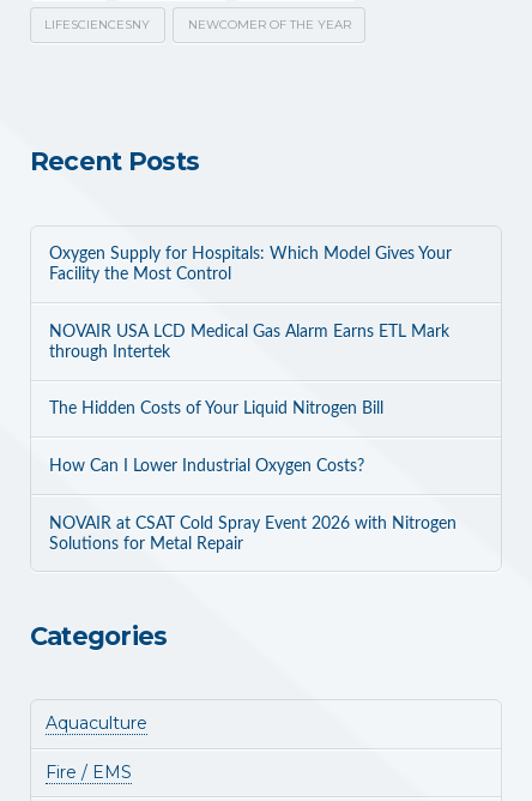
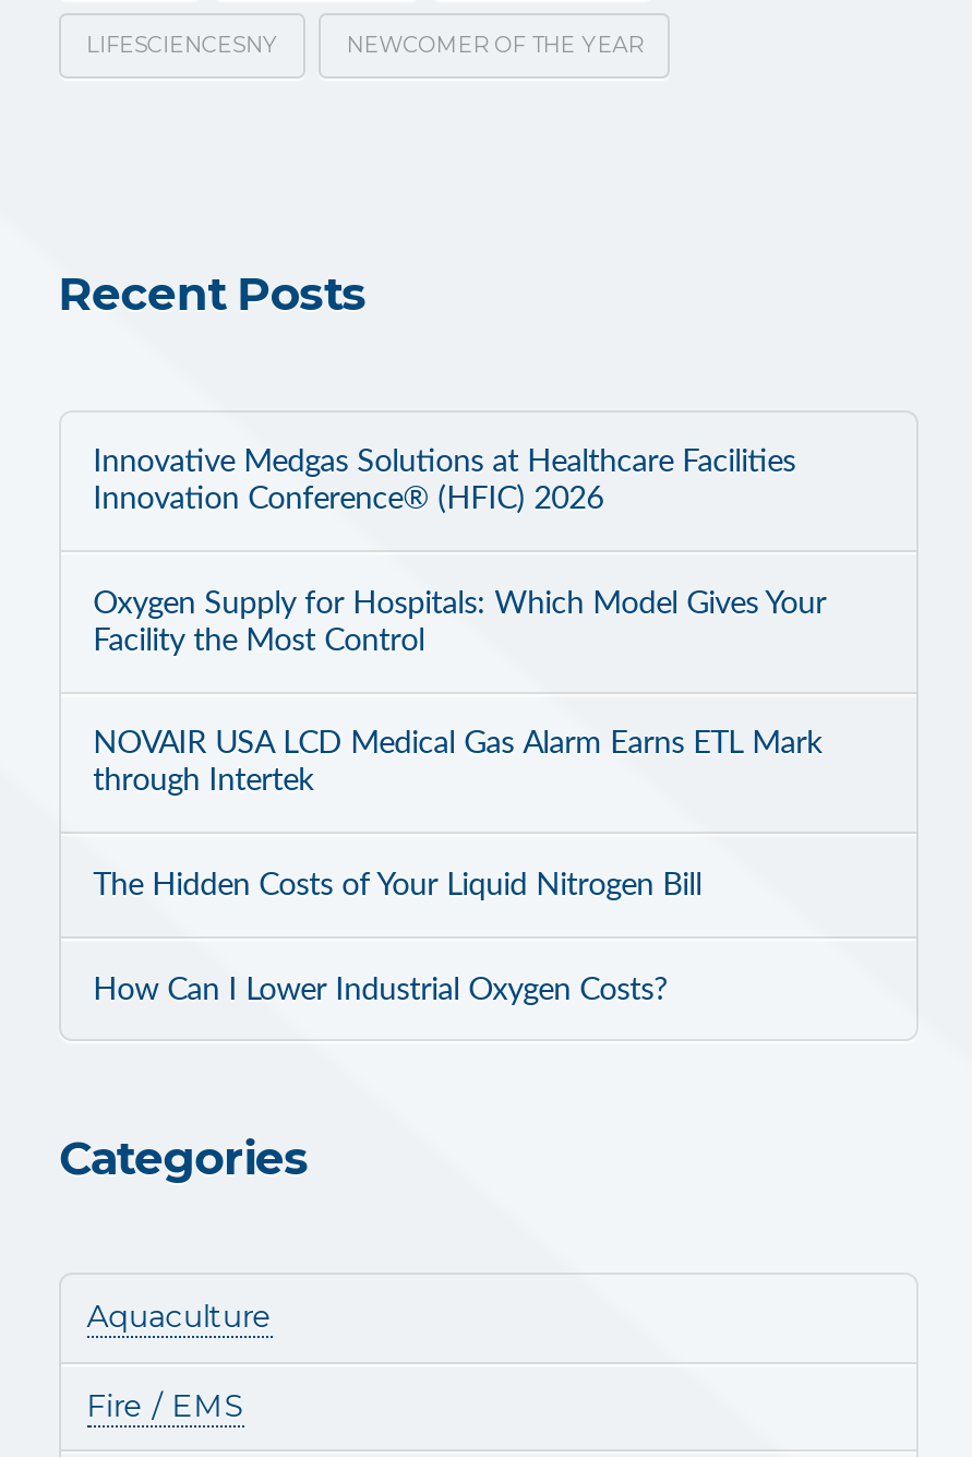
none -> [93,446,796,516] Innovative Medgas Solutions at Healthcare Facilities | Innovation Conference® (HFIC) 2026
moved [49,245,451,475] -> [93,587,826,1005]: Oxygen Supply for Hospitals: Which Model Gives Your | Facility the Most Control | NOVAIR USA LCD Medical Gas Alarm Earns ETL Mark | through Intertek | The Hidden Costs of Your Liquid Nitrogen Bill | How Can I Lower Industrial Oxygen Costs?
[49,514,456,552] NOVAIR at CSAT Cold Spray Event 2026 with Nitrogen | Solutions for Metal Repair -> none

